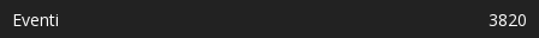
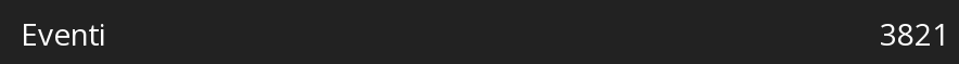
[488,8,527,31] 3820 -> [880,13,949,54] 3821

